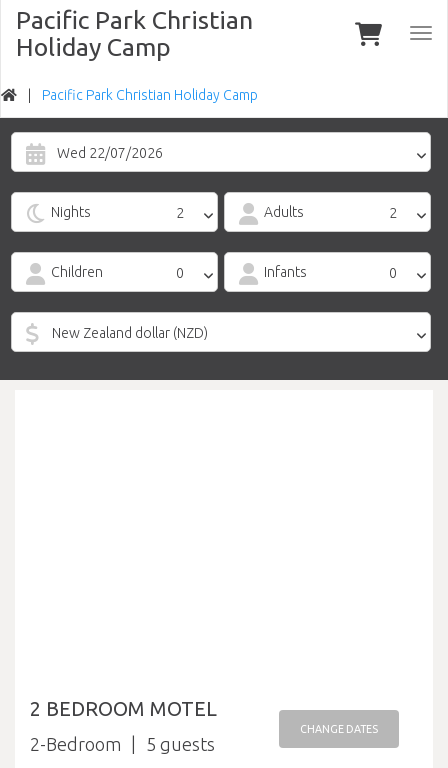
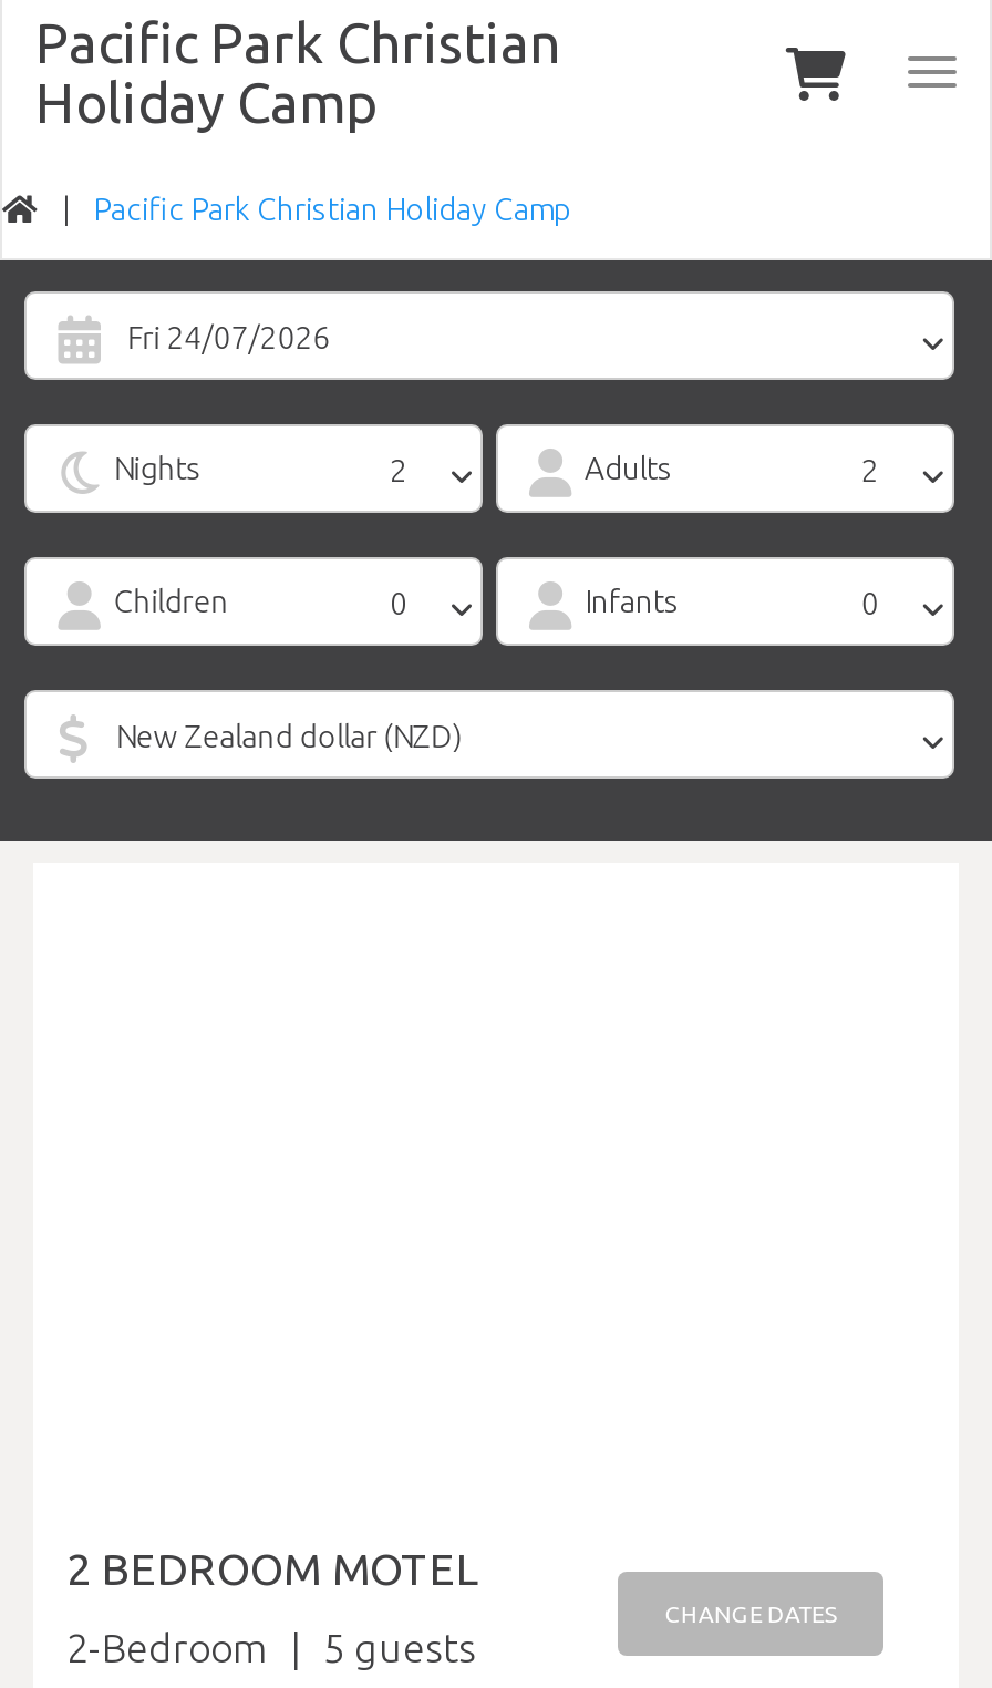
[57,145,163,161] Wed 22/07/2026 -> [127,320,330,356] Fri 24/07/2026

